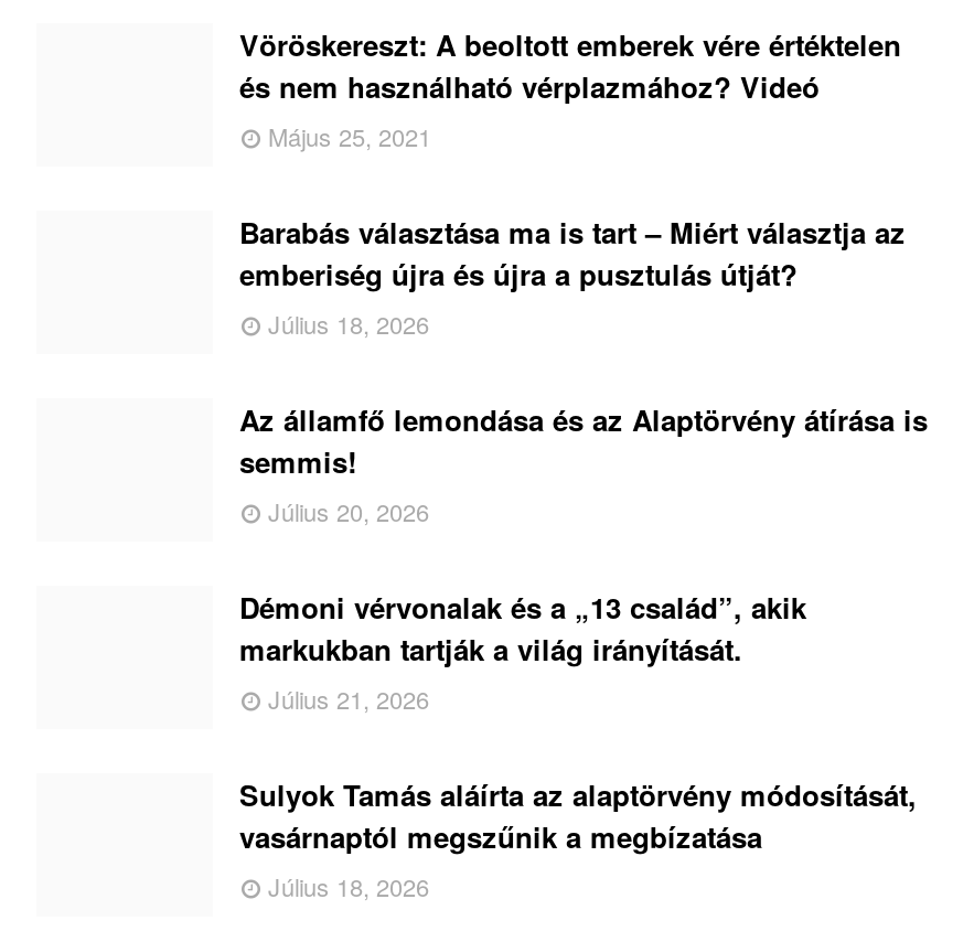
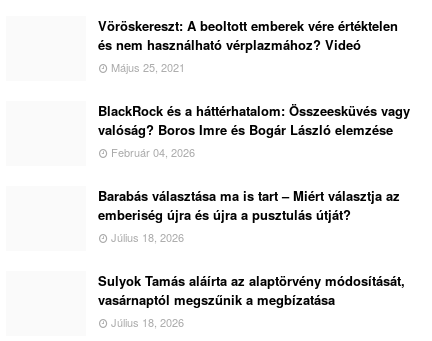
none -> [98,101,410,160] BlackRock és a háttérhatalom: Összeesküvés vagy | valóság? Boros Imre és Bogár László elemzése | Február 04, 2026
moved [239,211,906,341] -> [98,186,400,245]: Barabás választása ma is tart – Miért választja az | emberiség újra és újra a pusztulás útját? | Július 18, 2026
[239,398,928,716] Az államfő lemondása és az Alaptörvény átírása is | semmis! | Július 20, 2026 | Démoni vérvonalak és a „13 család”, akik | markukban tartják a világ irányítását. | Július 21, 2026 -> none

